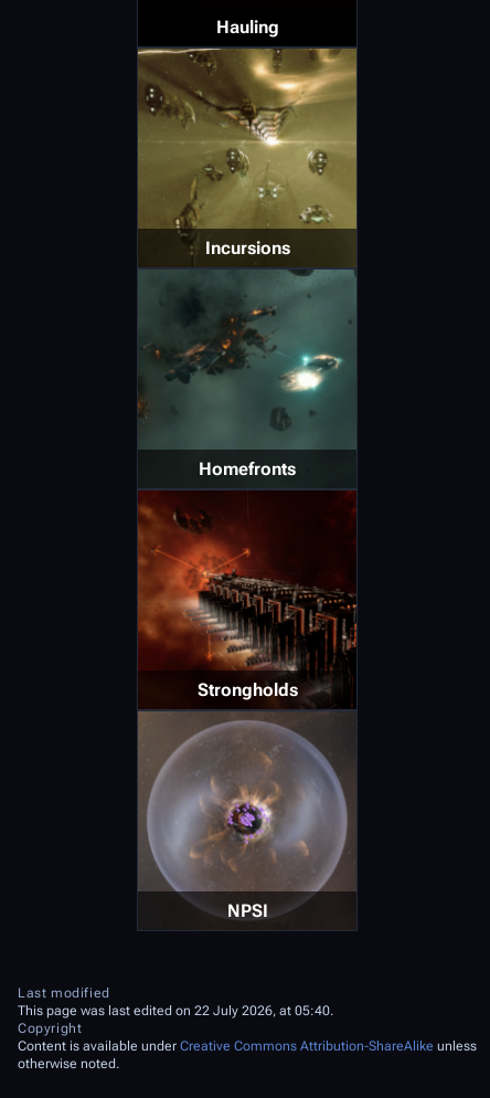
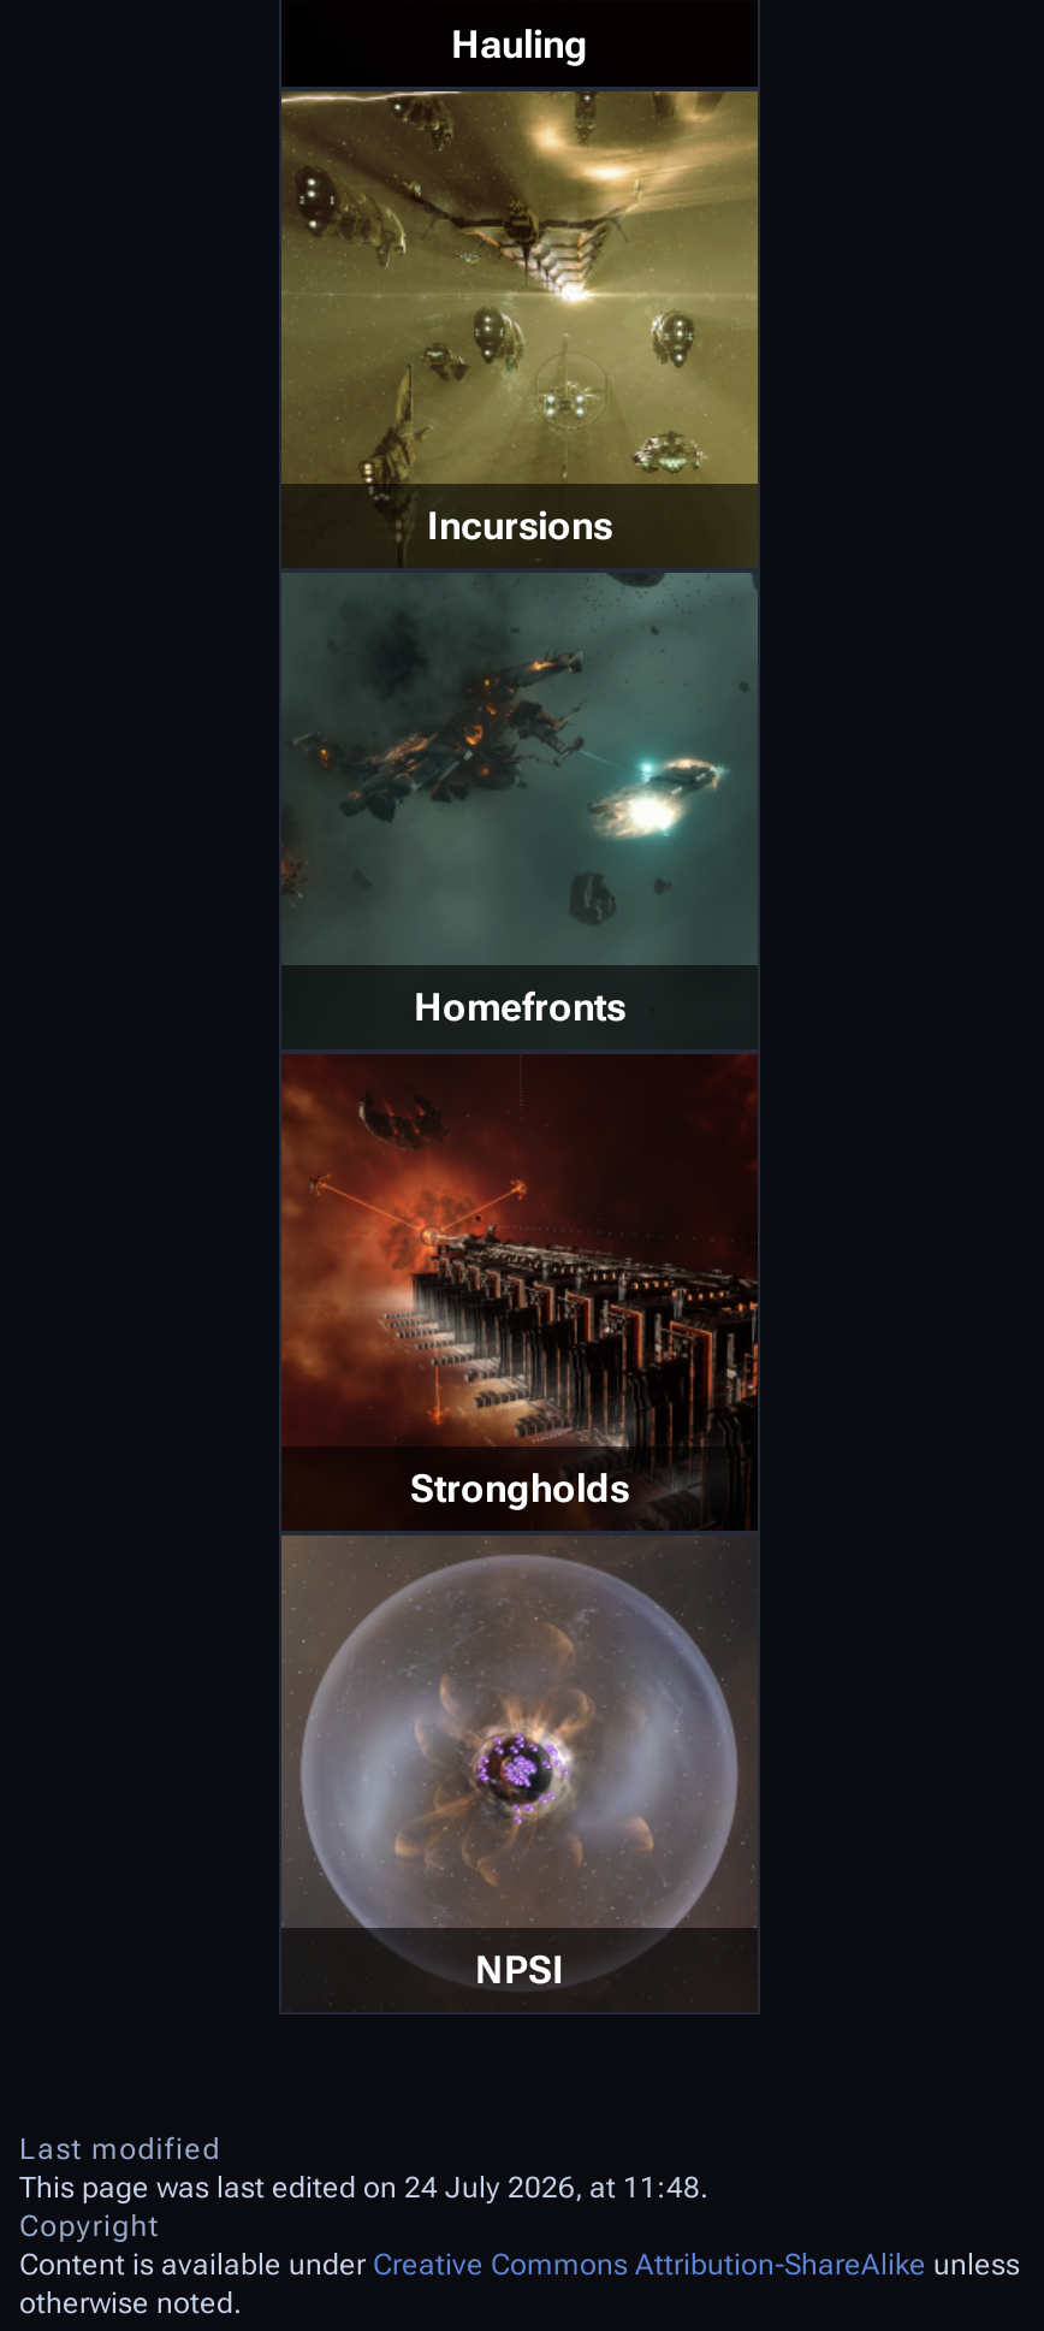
[18,1003,333,1018] This page was last edited on 22 July 2026, at 05:40. -> [19,2171,707,2205] This page was last edited on 24 July 2026, at 11:48.

